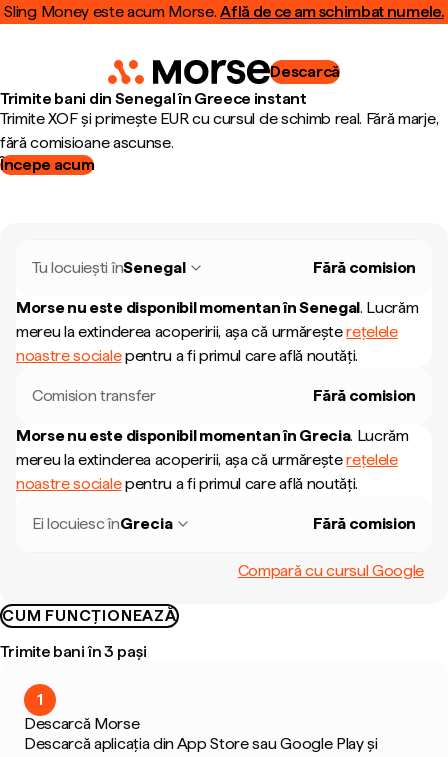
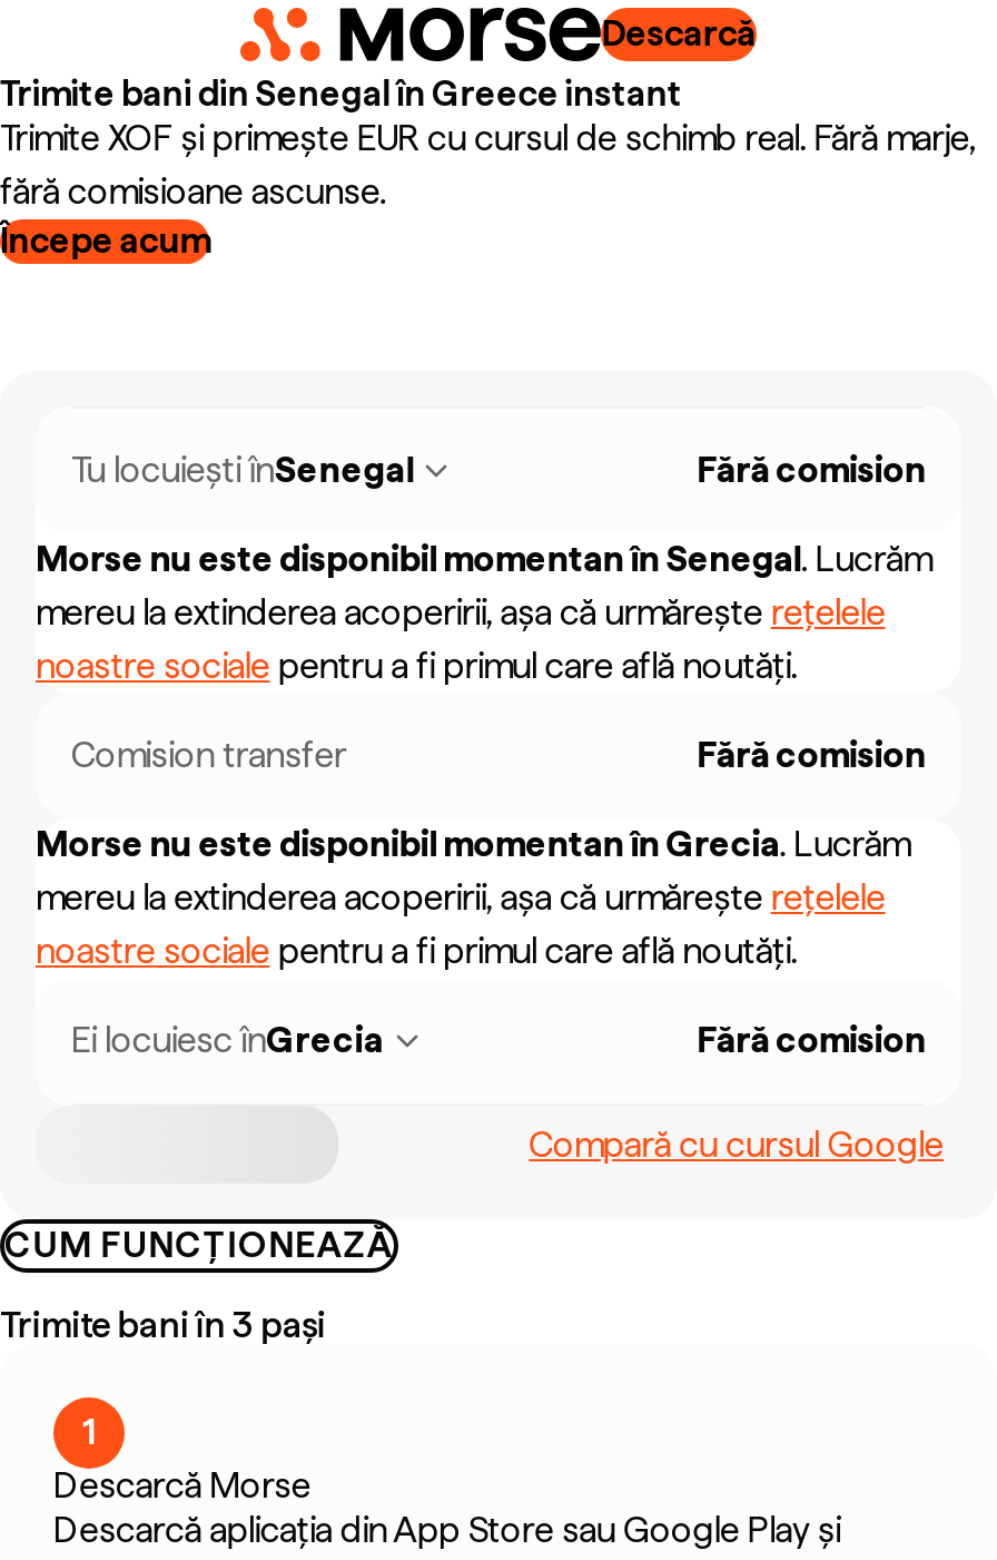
[4,2,444,21] Sling Money este acum Morse. Află de ce am schimbat numele. -> none

